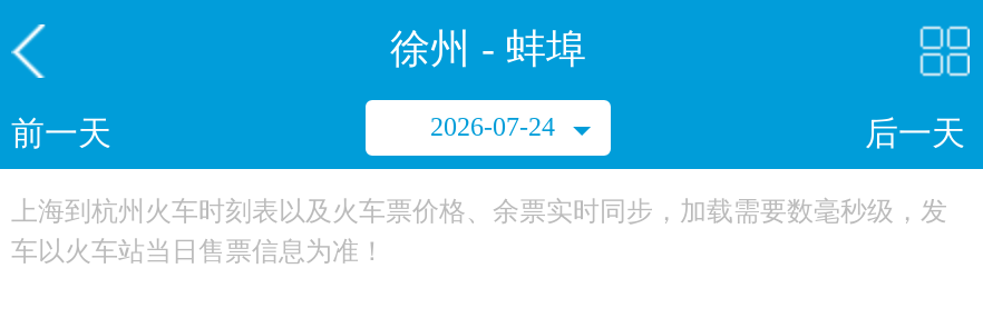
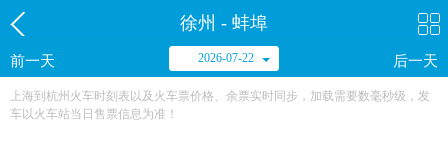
[430,111,562,142] 2026-07-24 -> [198,51,257,65] 2026-07-22

